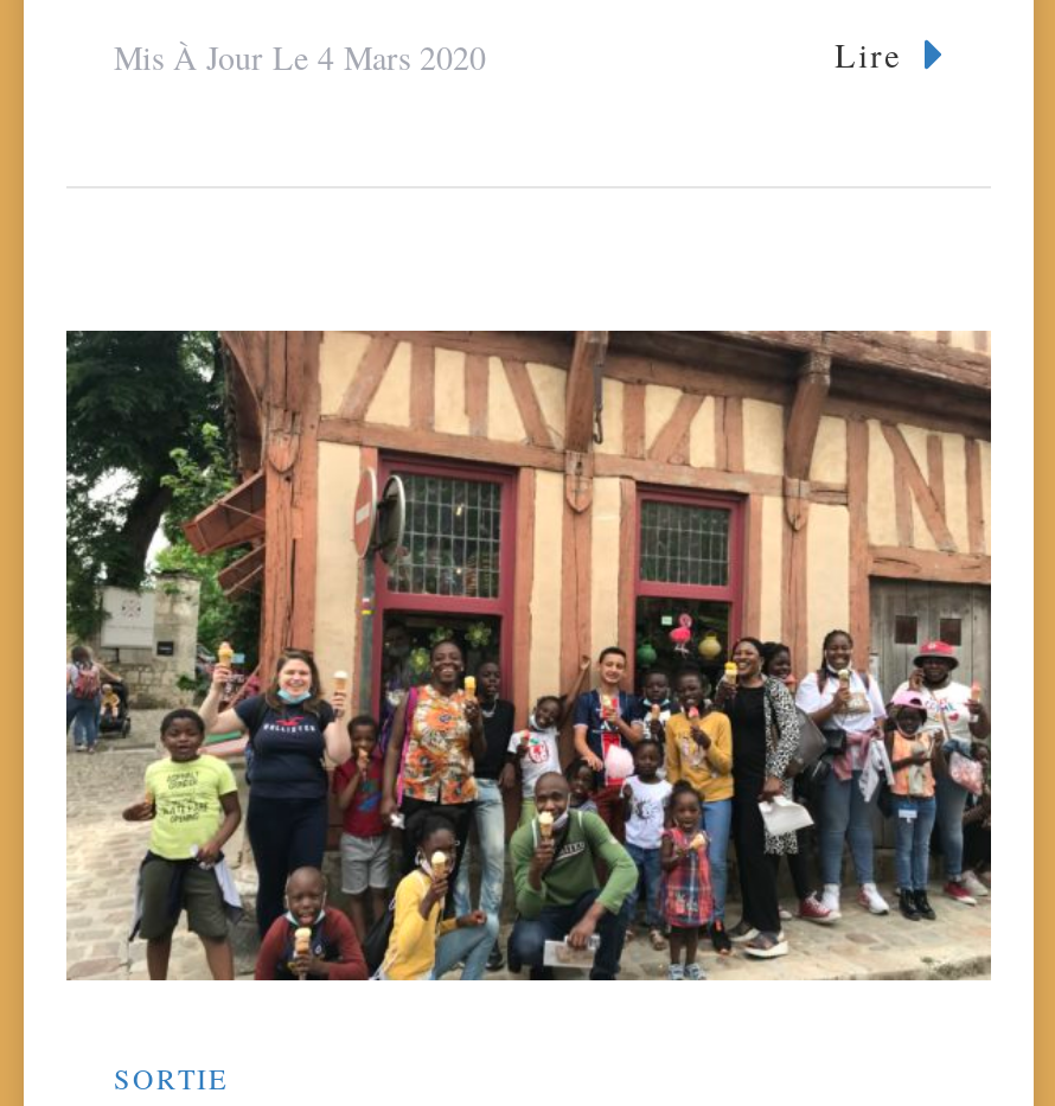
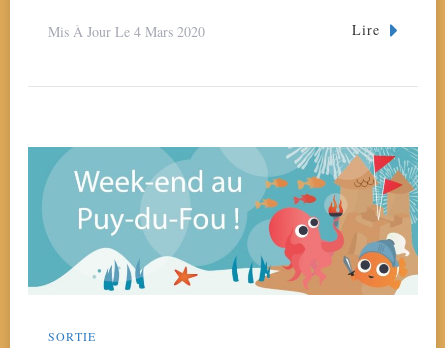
[64,328,993,983] [image] -> [27,146,419,296] [image]

